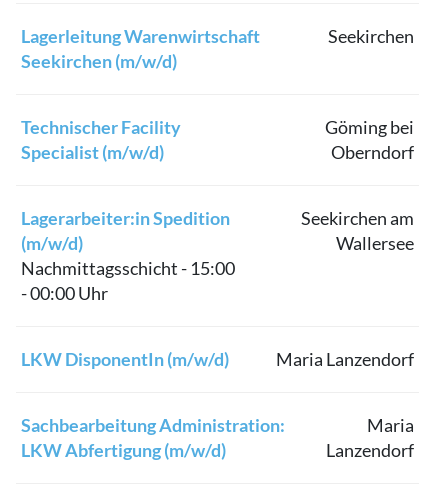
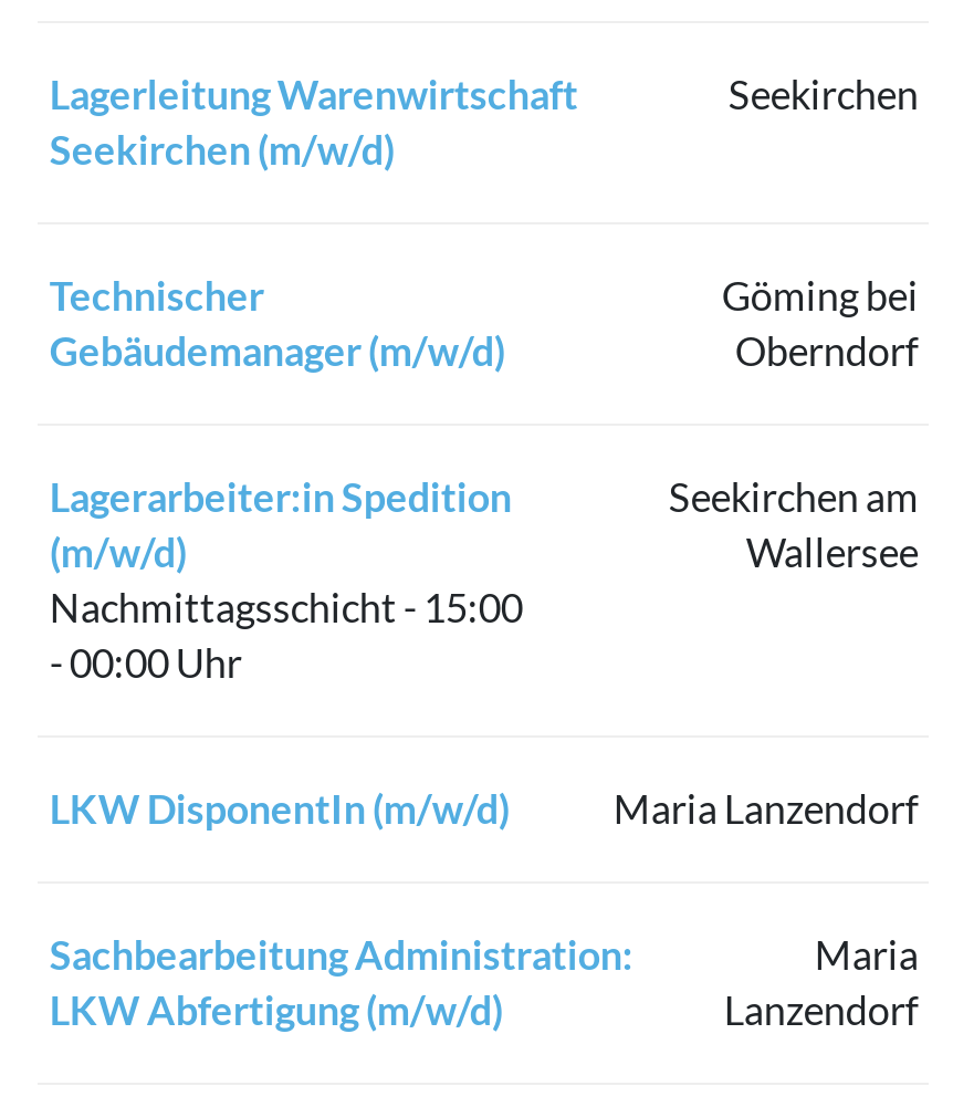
[21,116,181,163] Technischer Facility | Specialist (m/w/d) -> [50,272,505,376] Technischer | Gebäudemanager (m/w/d)

